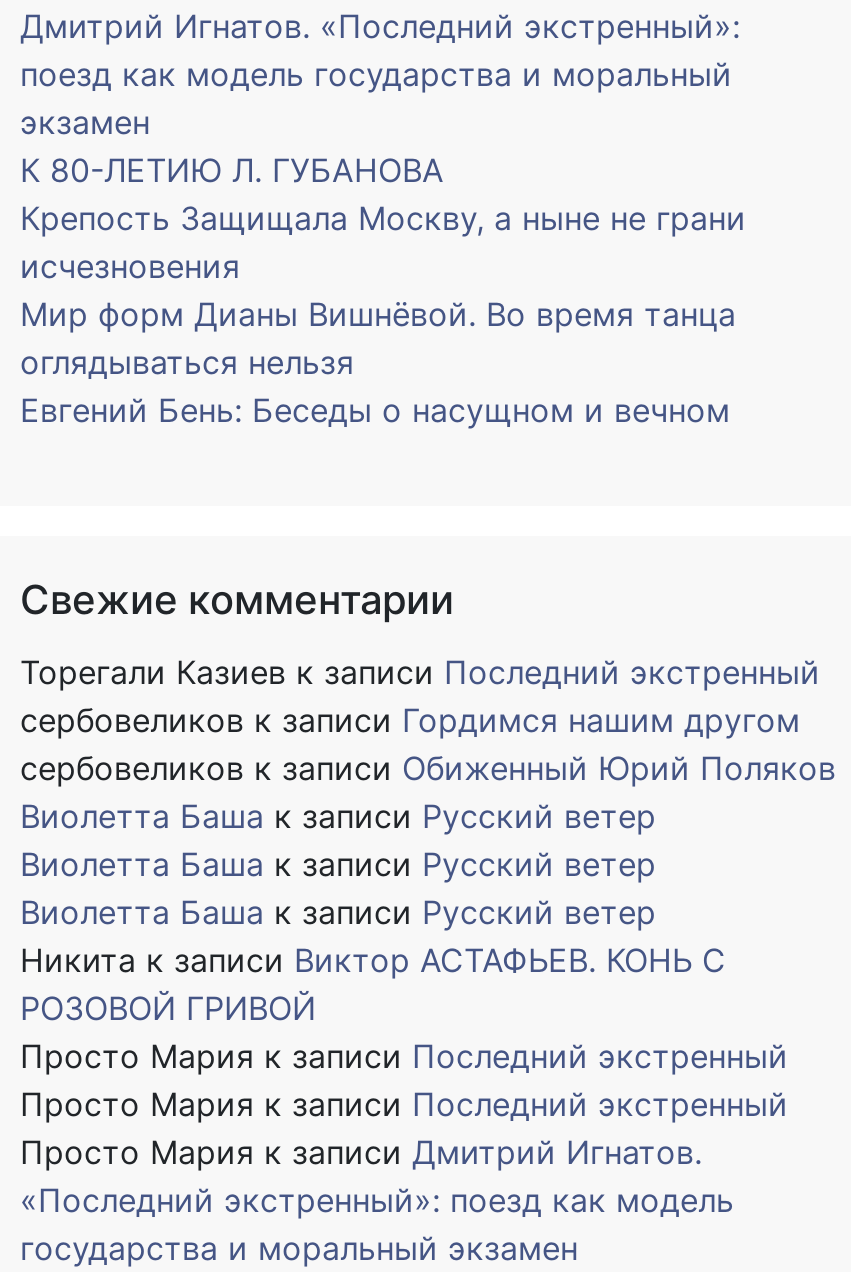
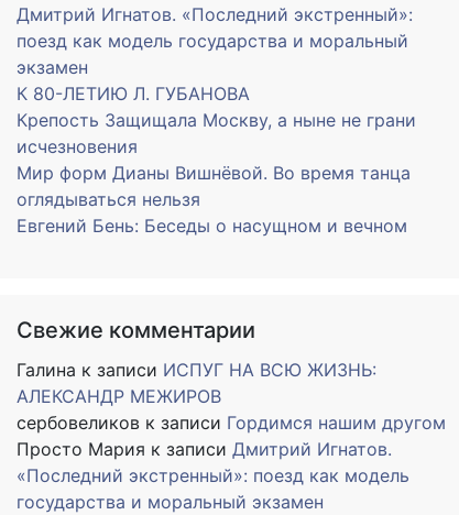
[20,652,820,692] Торегали Казиев к записи Последний экстренный -> [17,359,376,407] Галина к записи ИСПУГ НА ВСЮ ЖИЗНЬ: | АЛЕКСАНДР МЕЖИРОВ
moved [20,700,800,740] -> [17,411,446,433]: сербовеликов к записи Гордимся нашим другом
[20,748,836,1124] сербовеликов к записи Обиженный Юрий Поляков | Виолетта Баша к записи Русский ветер | Виолетта Баша к записи Русский ветер | Виолетта Баша к записи Русский ветер | Никита к записи Виктор АСТАФЬЕВ. КОНЬ С | РОЗОВОЙ ГРИВОЙ | Просто Мария к записи Последний экстренный | Просто Мария к записи Последний экстренный -> none

